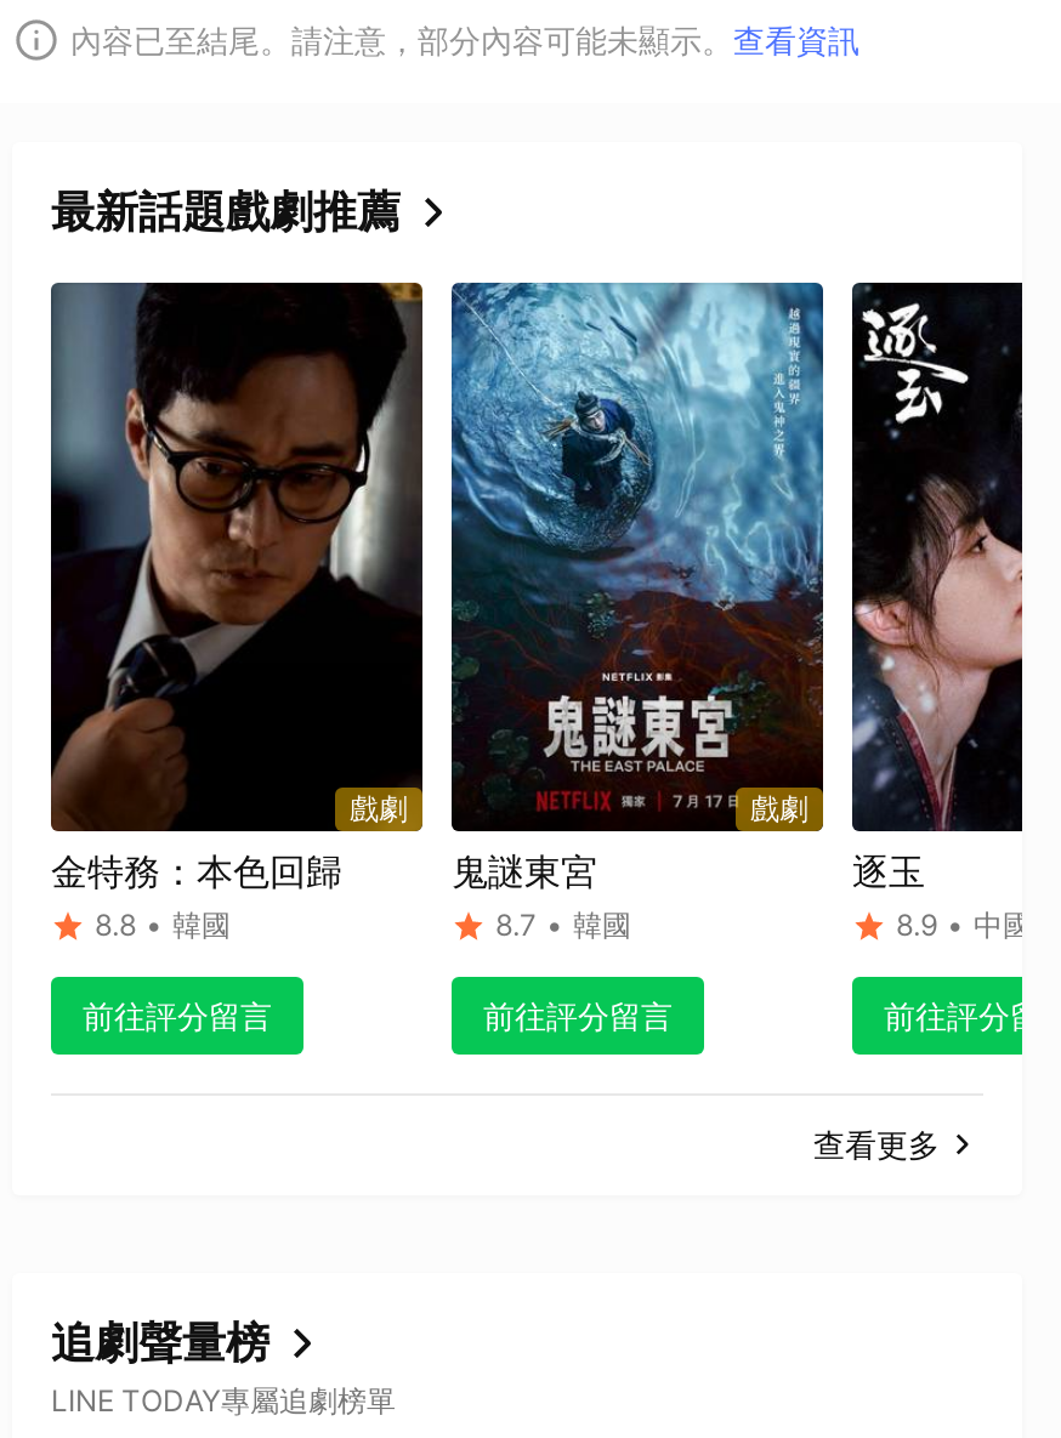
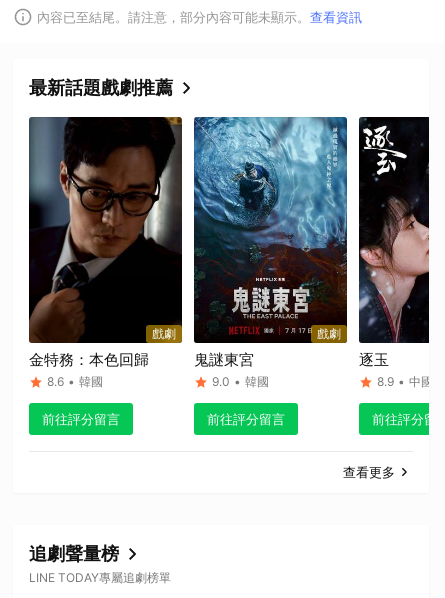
[95,907,231,943] 8.8 • 韓國 -> [47,374,103,389] 8.6 • 韓國
[495,907,631,943] 8.7 • 韓國 -> [212,374,269,389] 9.0 • 韓國

